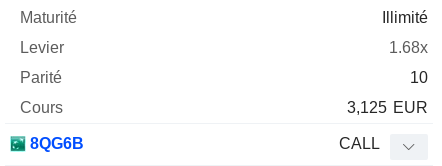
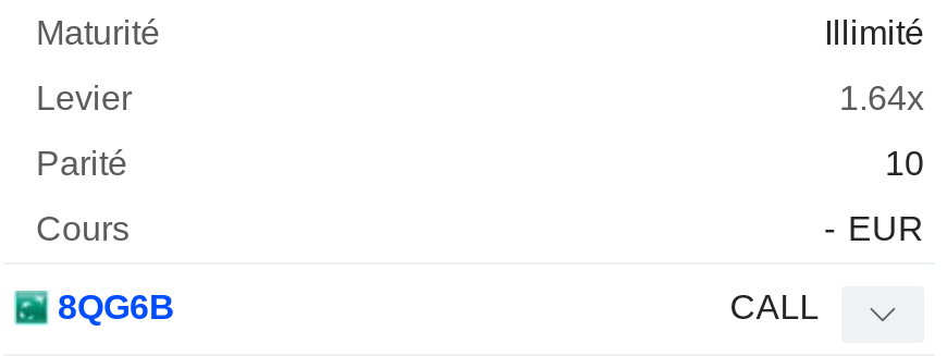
[389,39,428,56] 1.68x -> [839,80,924,117] 1.64x
[347,99,428,116] 3,125 EUR -> [824,211,924,248] - EUR

